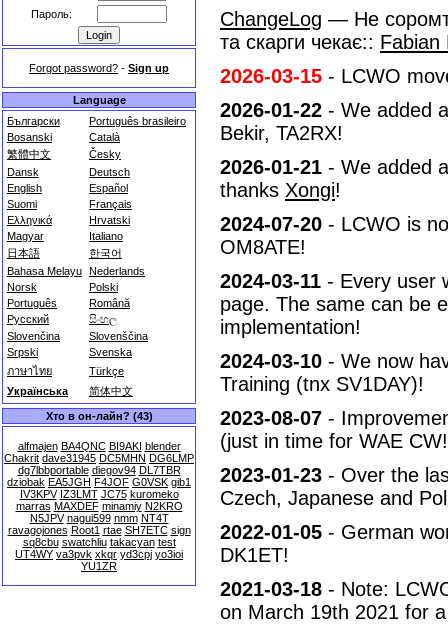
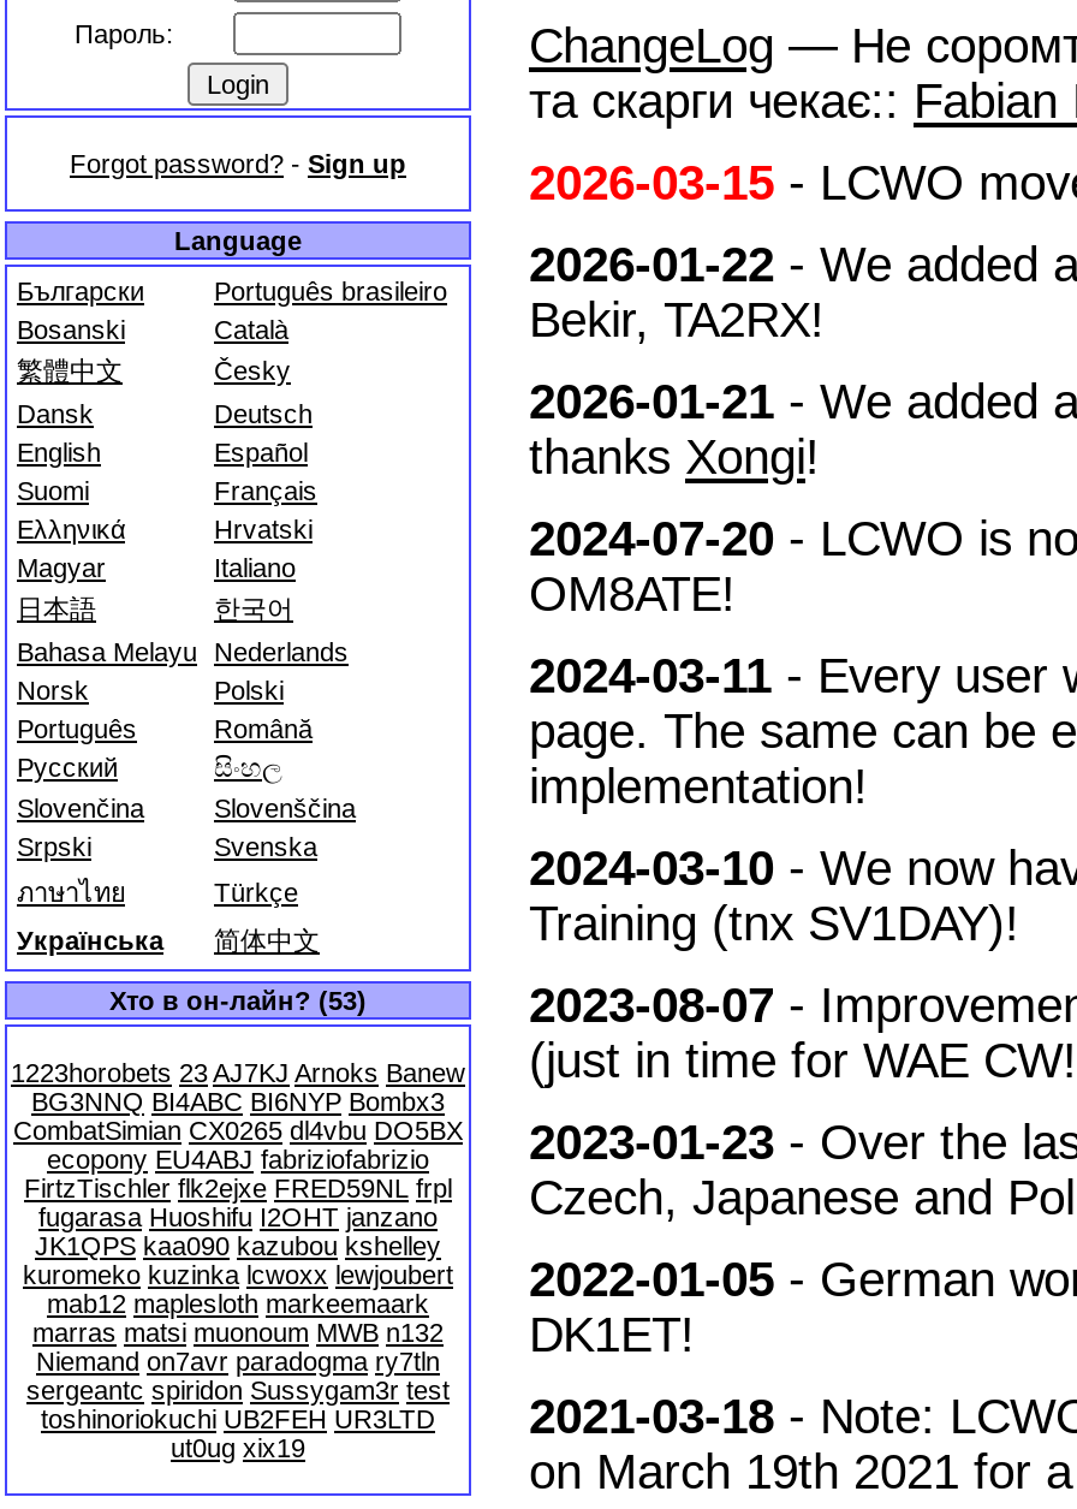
[45,410,152,422] Хто в он-лайн? (43) -> [109,986,367,1015] Хто в он-лайн? (53)
[4,440,194,572] alfmajen BA4QNC BI9AKI blender | Chakrit dave31945 DC5MHN DG6LMP | dg7lbbportable diegov94 DL7TBR | dziobak EA5JGH F4JOF G0VSK gib1 | IV3KPV IZ3LMT JC75 kuromeko | marras MAXDEF minamiy N2KRO | N5JPV nagui599 nmm NT4T | ravagojones Root1 rtae SH7ETC sign | sq8cbu swatchliu takacyan test | UT4WY va3pvk xkqr yd3cpj yo3ioi | YU1ZR -> [11,1058,465,1462] 1223horobets 23 AJ7KJ Arnoks Banew | BG3NNQ BI4ABC BI6NYP Bombx3 | CombatSimian CX0265 dl4vbu DO5BX | ecopony EU4ABJ fabriziofabrizio | FirtzTischler flk2ejxe FRED59NL frpl | fugarasa Huoshifu I2OHT janzano | JK1QPS kaa090 kazubou kshelley | kuromeko kuzinka lcwoxx lewjoubert | mab12 maplesloth markeemaark | marras matsi muonoum MWB n132 | Niemand on7avr paradogma ry7tln | sergeantc spiridon Sussygam3r test | toshinoriokuchi UB2FEH UR3LTD | ut0ug xix19

